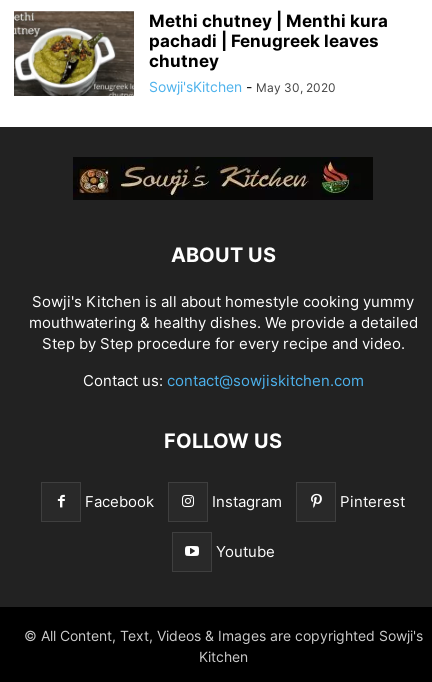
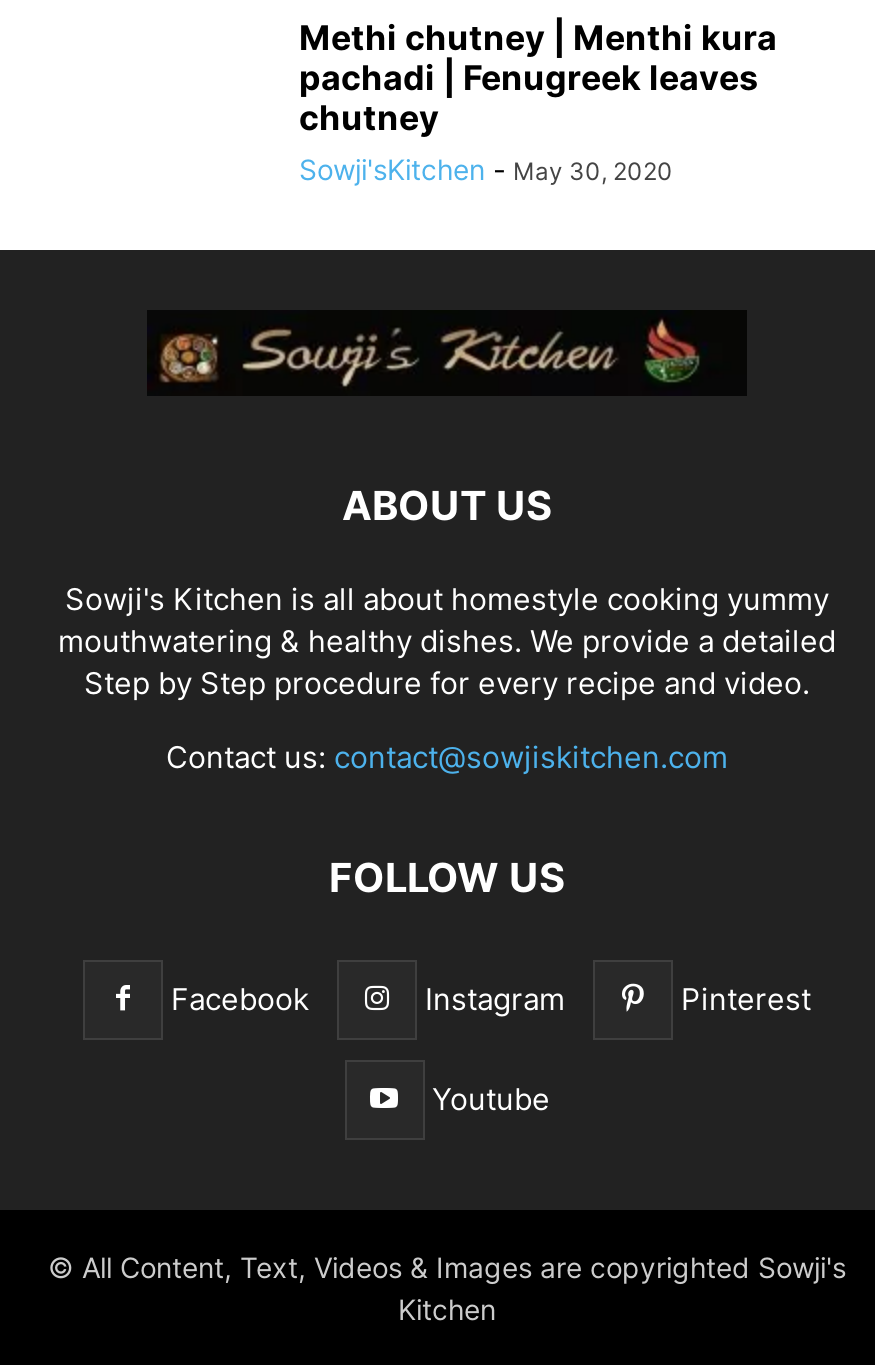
[13,10,135,97] [image] -> none

